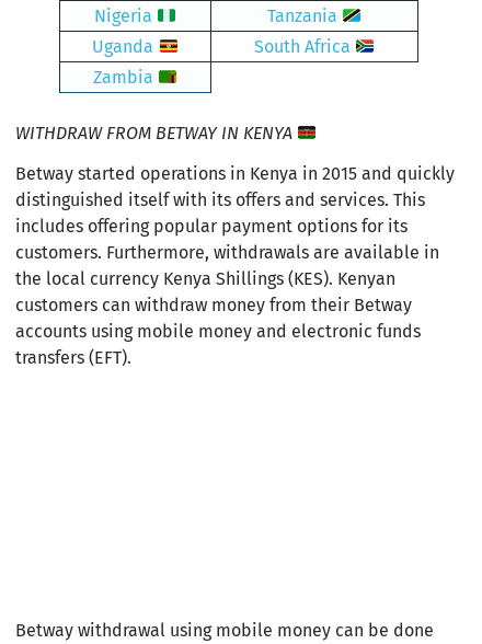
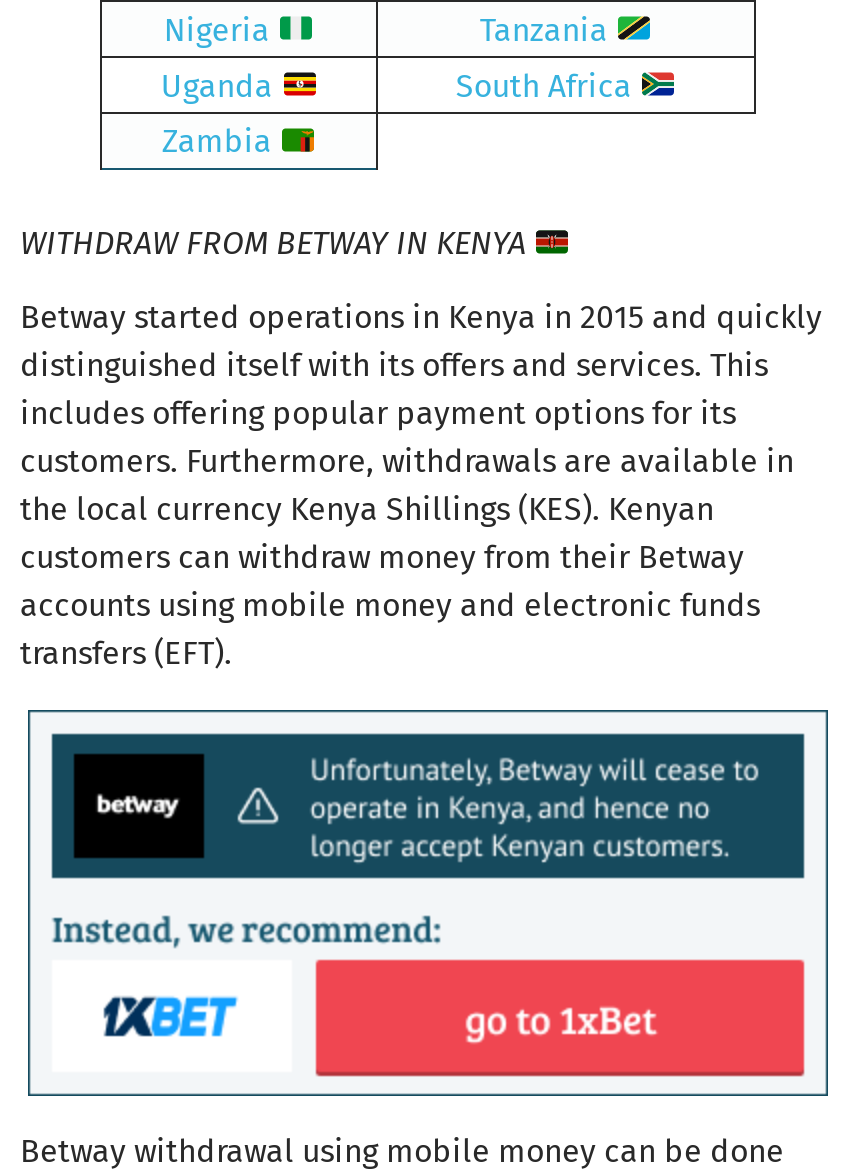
none -> [26,708,830,1098] [image]

